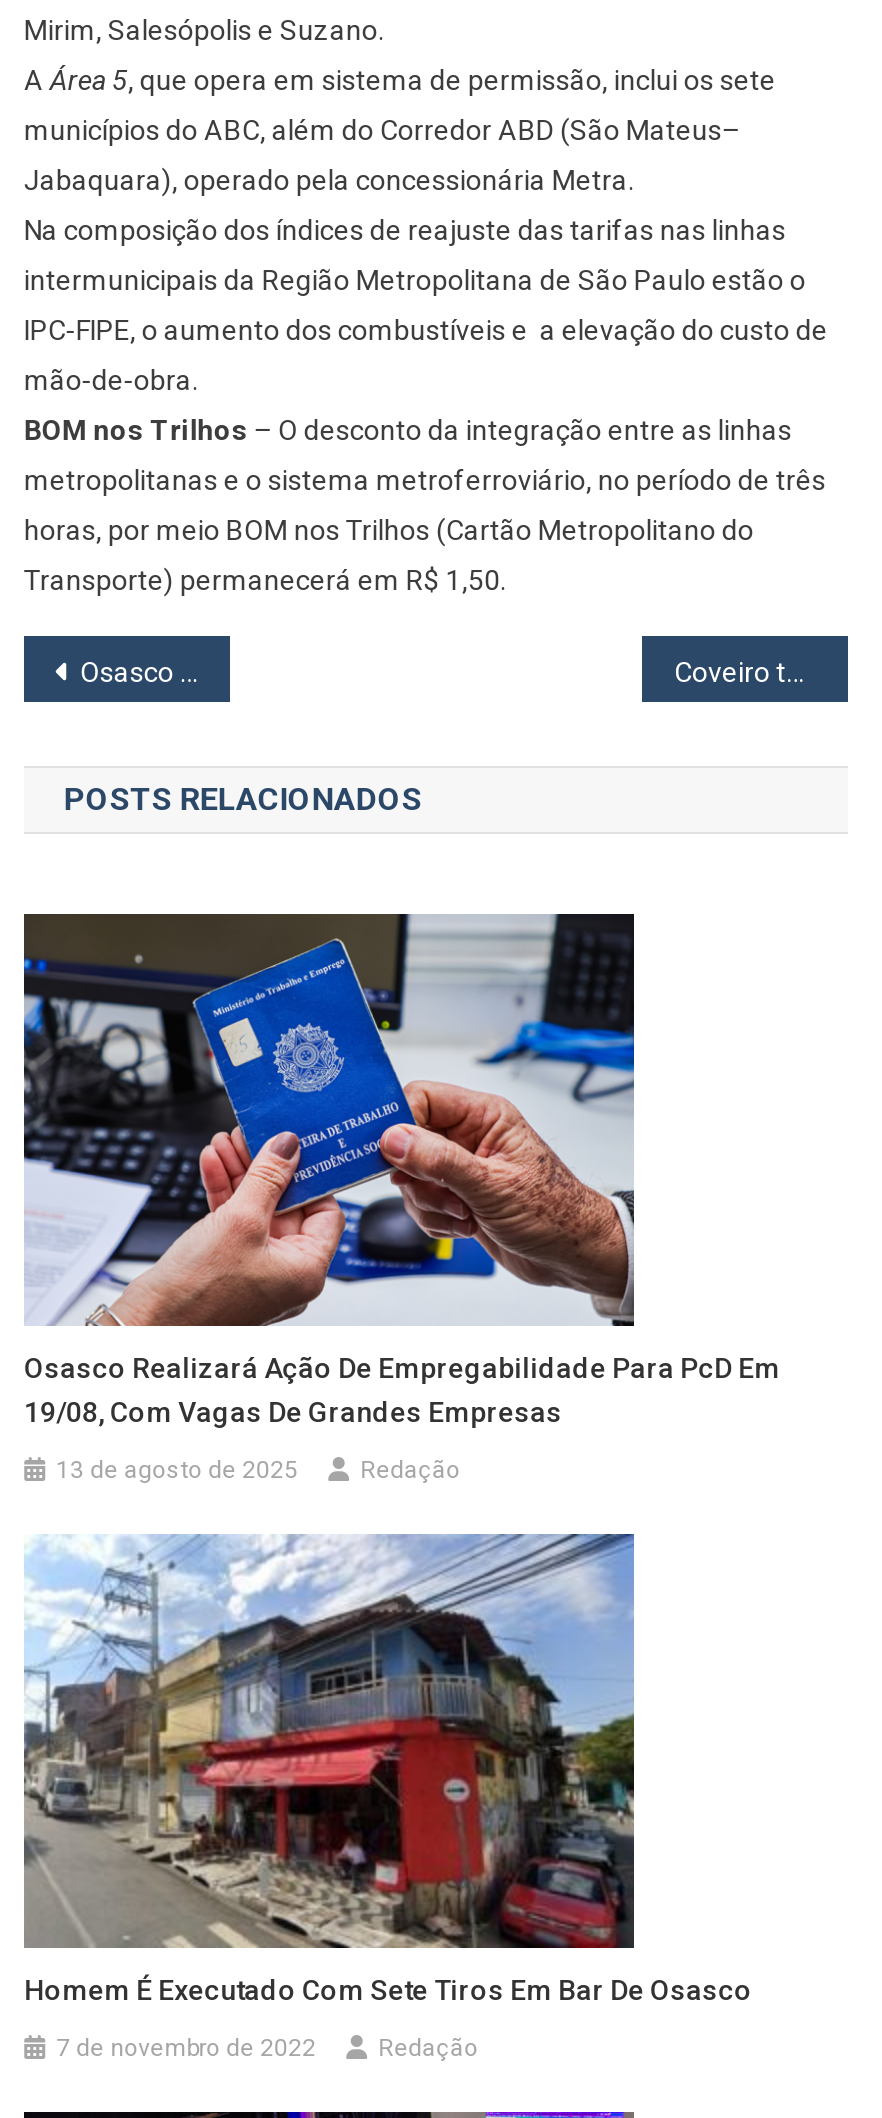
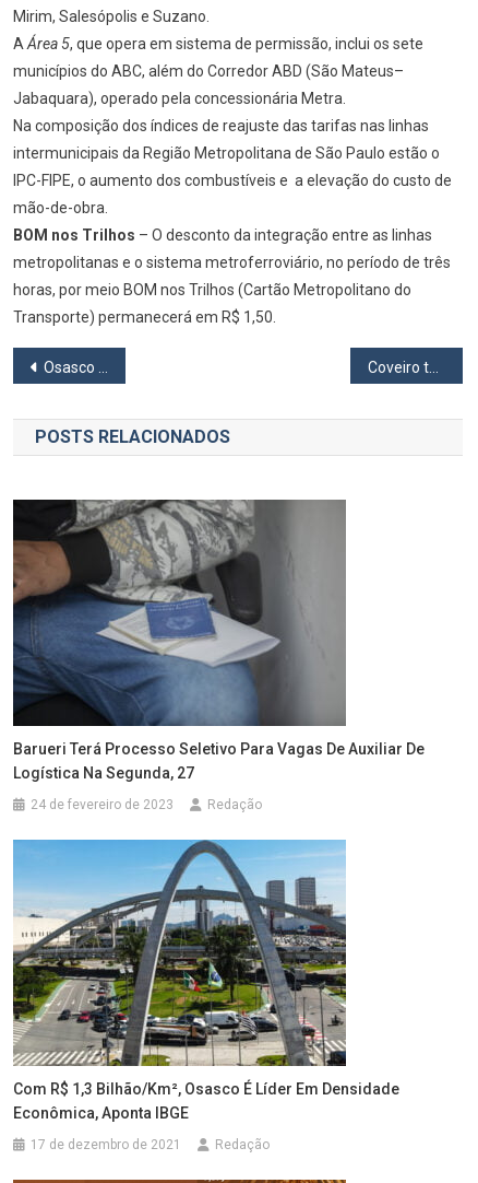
[22,914,780,1428] [image] | Osasco Realizará Ação De Empregabilidade Para PcD Em | 19/08, Com Vagas De Grandes Empresas -> [12,500,425,782] [image] | Barueri Terá Processo Seletivo Para Vagas De Auxiliar De | Logística Na Segunda, 27
[56,1456,298,1484] 13 de agosto de 2025 -> [31,797,174,812] 24 de fevereiro de 2023
[24,1532,752,2006] [image] | Homem É Executado Com Sete Tiros Em Bar De Osasco -> [12,839,400,1122] [image] | Com R$ 1,3 Bilhão/km², Osasco É Líder Em Densidade | Econômica, Aponta IBGE
[56,2034,316,2062] 7 de novembro de 2022 -> [31,1137,181,1152] 17 de dezembro de 2021

